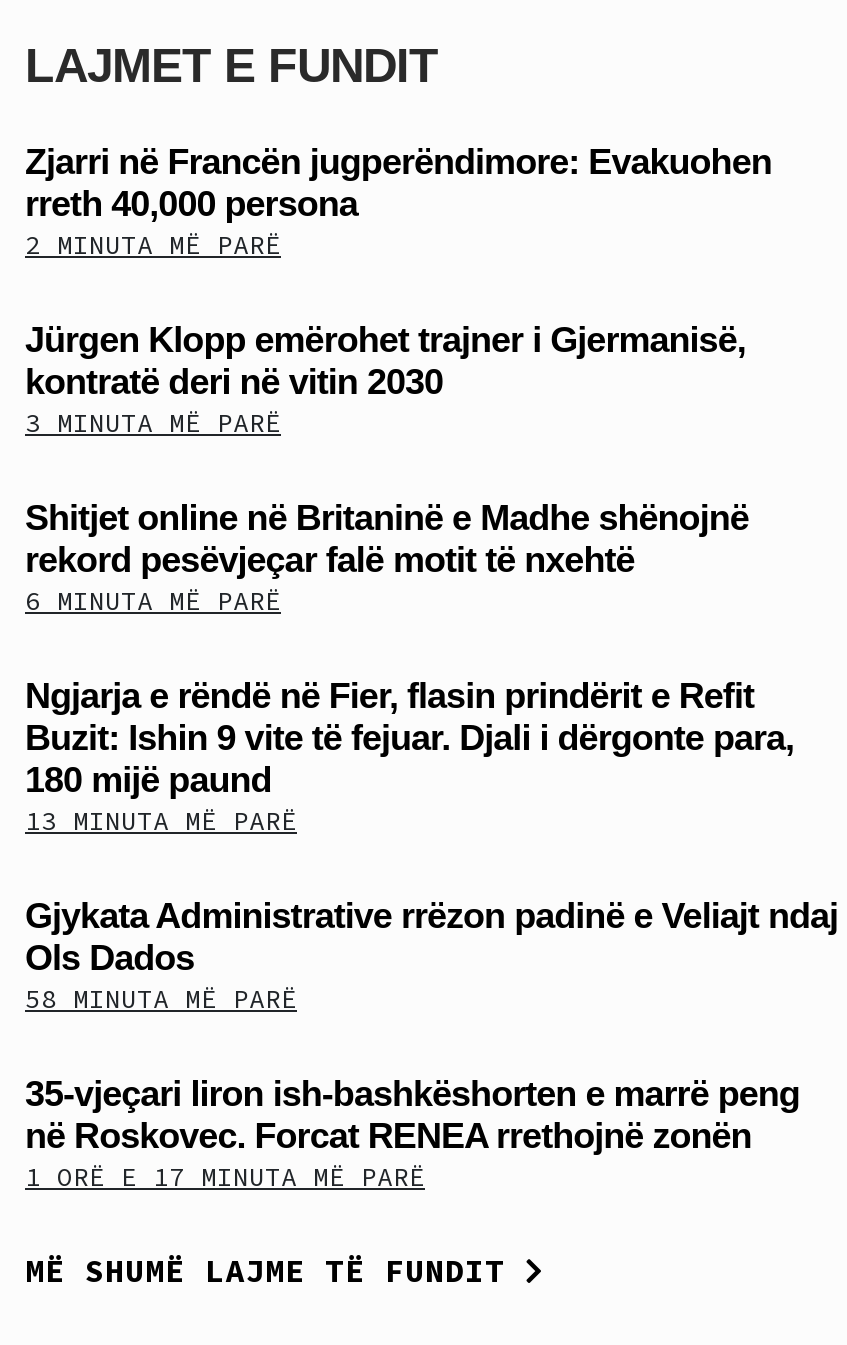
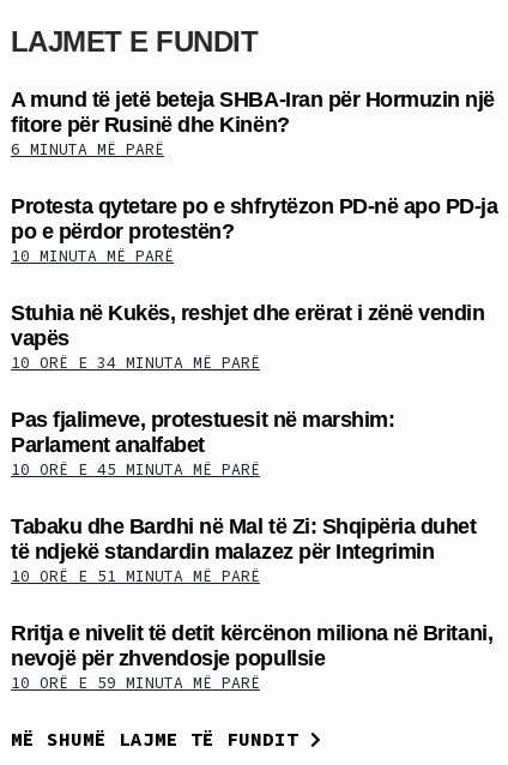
[25,141,772,579] Zjarri në Francën jugperëndimore: Evakuohen | rreth 40,000 persona | 2 MINUTA MË PARË | Jürgen Klopp emërohet trajner i Gjermanisë, | kontratë deri në vitin 2030 | 3 MINUTA MË PARË | Shitjet online në Britaninë e Madhe shënojnë | rekord pesëvjeçar falë motit të nxehtë -> [11,87,495,136] A mund të jetë beteja SHBA-Iran për Hormuzin një | fitore për Rusinë dhe Kinën?
moved [25,583,281,617] -> [11,139,164,159]: 6 MINUTA MË PARË
[25,675,838,1193] Ngjarja e rëndë në Fier, flasin prindërit e Refit | Buzit: Ishin 9 vite të fejuar. Djali i dërgonte para, | 180 mijë paund | 13 MINUTA MË PARË | Gjykata Administrative rrëzon padinë e Veliajt ndaj | Ols Dados | 58 MINUTA MË PARË | 35-vjeçari liron ish-bashkëshorten e marrë peng | në Roskovec. Forcat RENEA rrethojnë zonën | 1 ORË E 17 MINUTA MË PARË -> [11,194,498,693] Protesta qytetare po e shfrytëzon PD-në apo PD-ja | po e përdor protestën? | 10 MINUTA MË PARË | Stuhia në Kukës, reshjet dhe erërat i zënë vendin | vapës | 10 ORË E 34 MINUTA MË PARË | Pas fjalimeve, protestuesit në marshim: | Parlament analfabet | 10 ORË E 45 MINUTA MË PARË | Tabaku dhe Bardhi në Mal të Zi: Shqipëria duhet | të ndjekë standardin malazez për Integrimin | 10 ORË E 51 MINUTA MË PARË | Rritja e nivelit të detit kërcënon miliona në Britani, | nevojë për zhvendosje popullsie | 10 ORË E 59 MINUTA MË PARË

